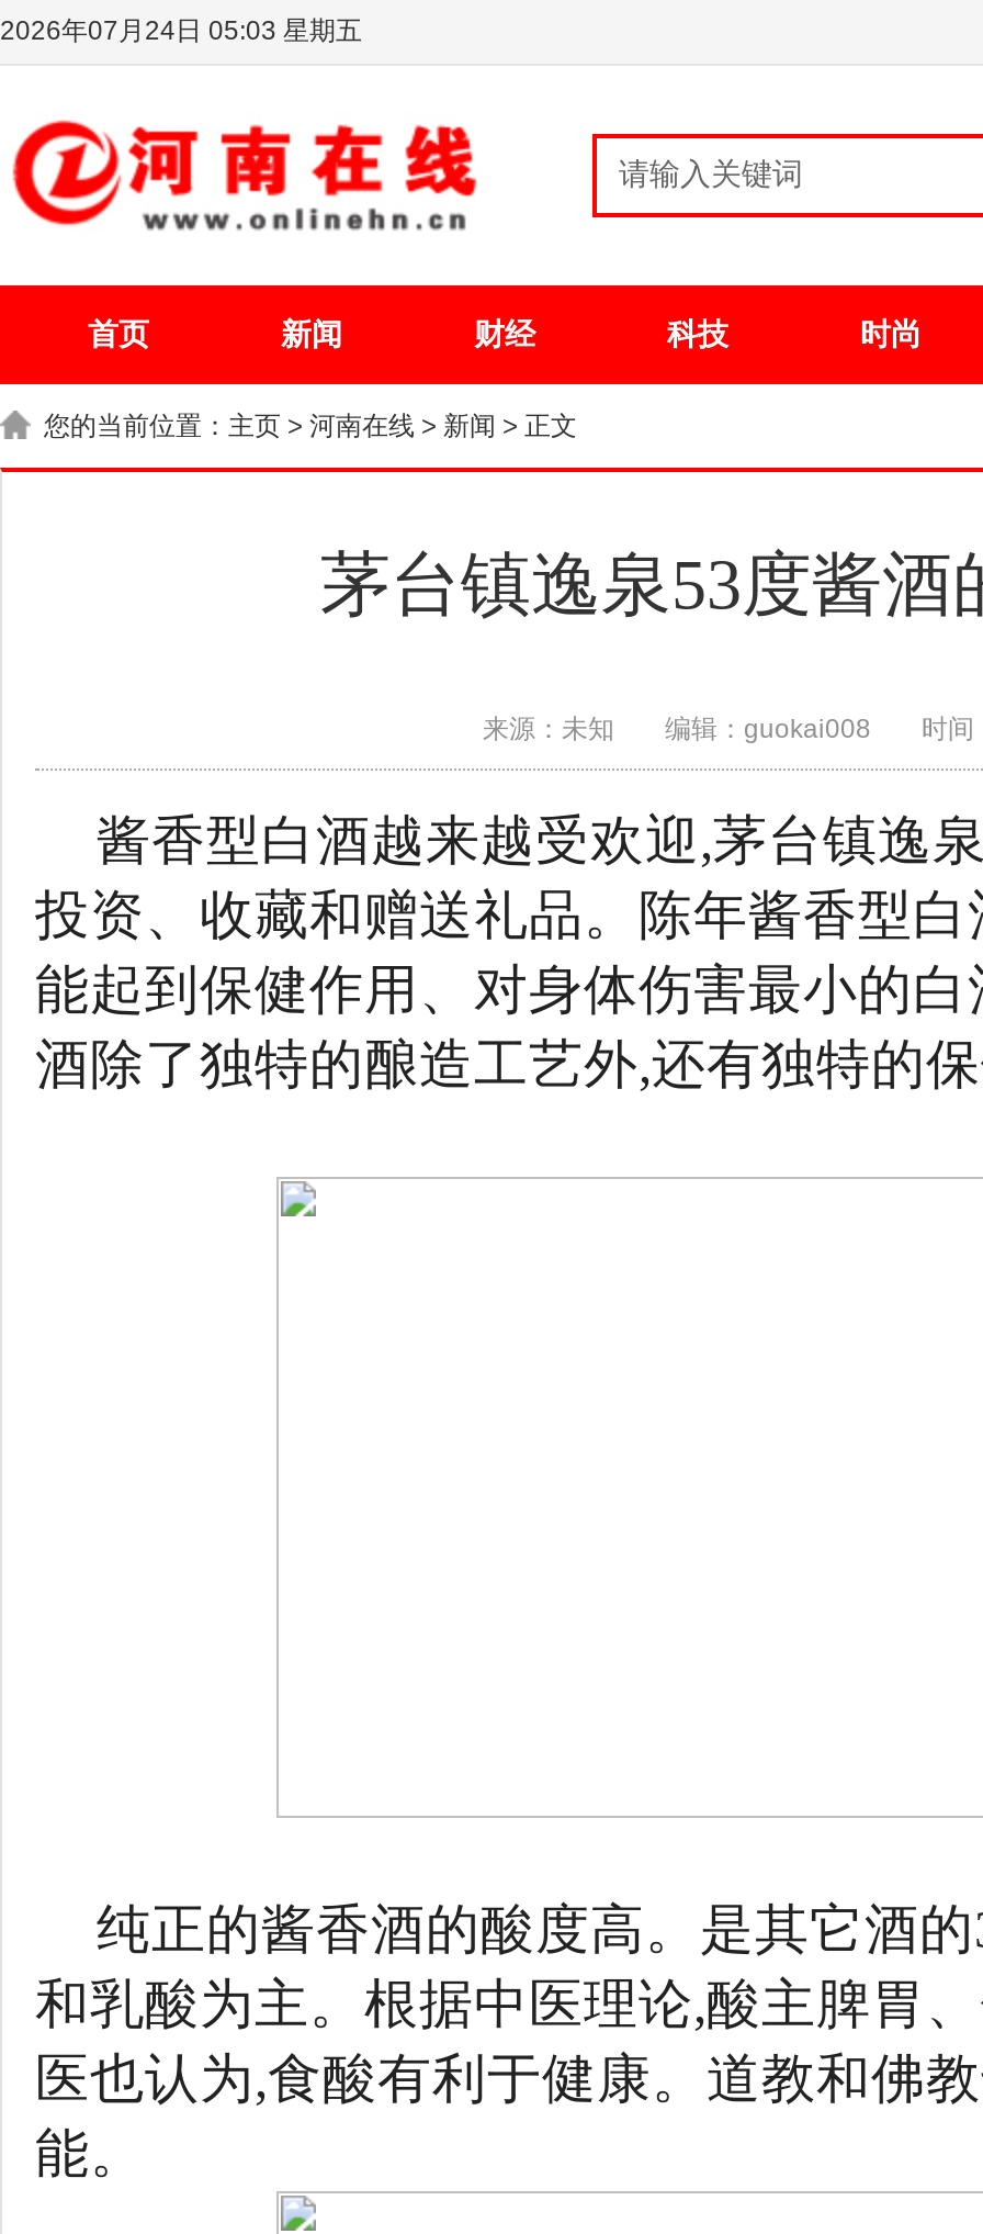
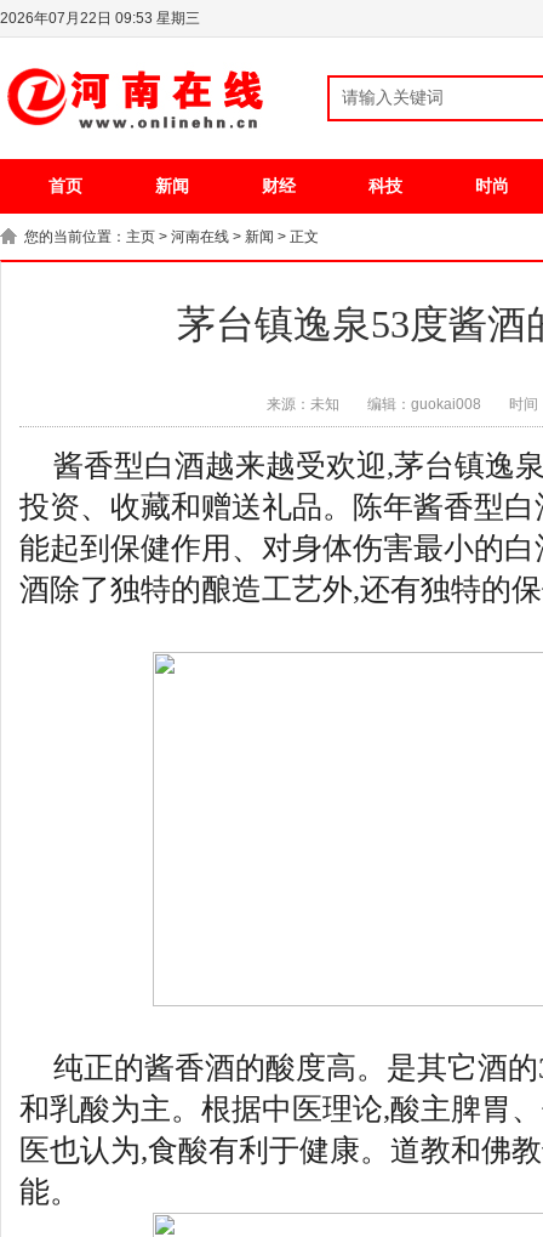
[0,15,362,46] 2026年07月24日 05:03 星期五 -> [0,10,200,27] 2026年07月22日 09:53 星期三

